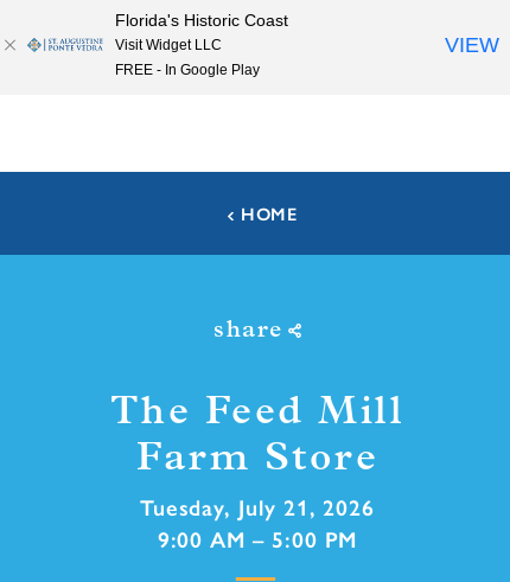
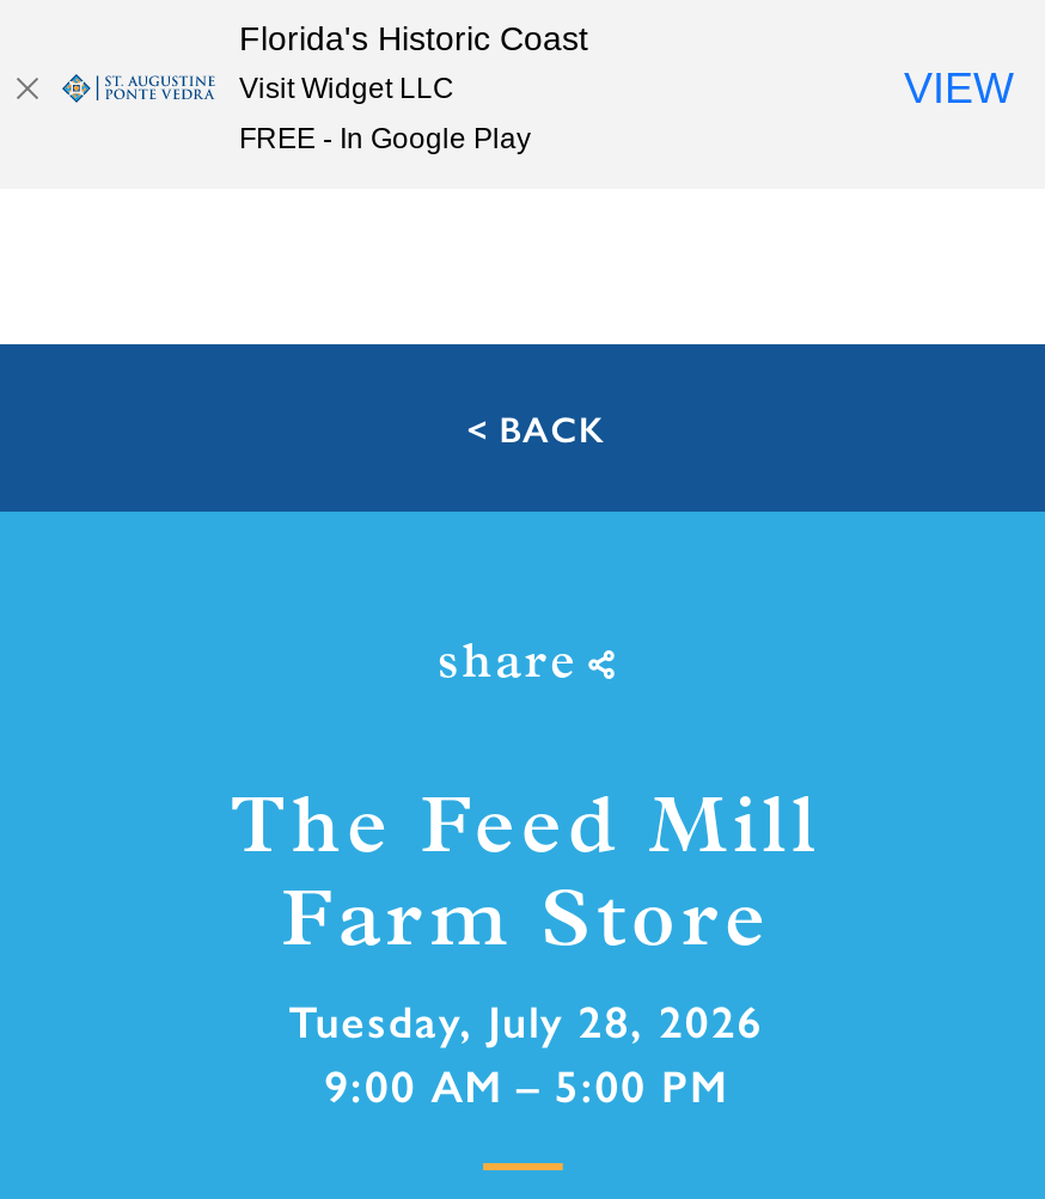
[241,204,297,225] HOME -> [467,409,605,452] < BACK
[140,494,375,521] Tuesday, July 21, 2026 -> [289,993,763,1048] Tuesday, July 28, 2026

